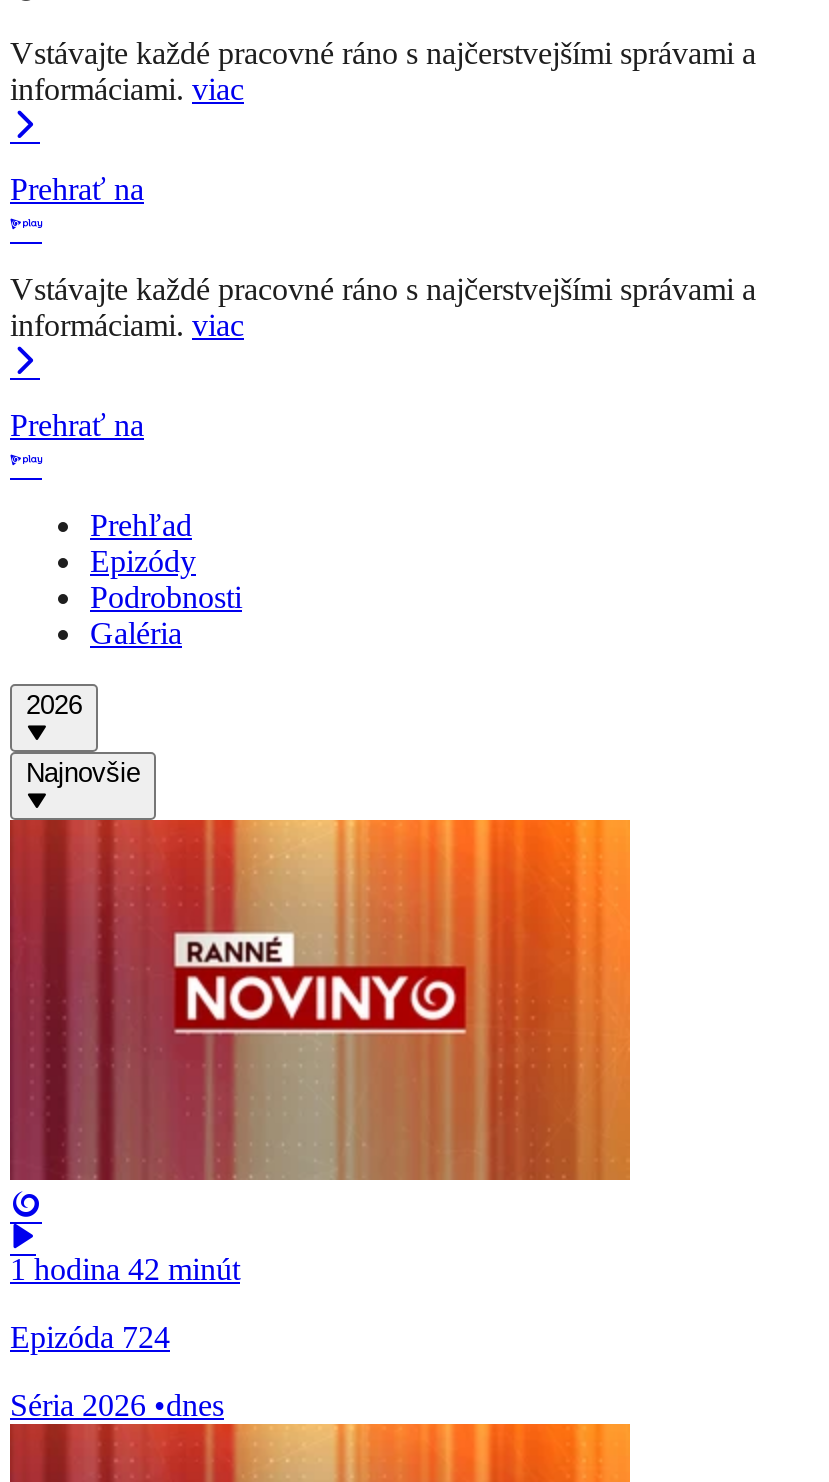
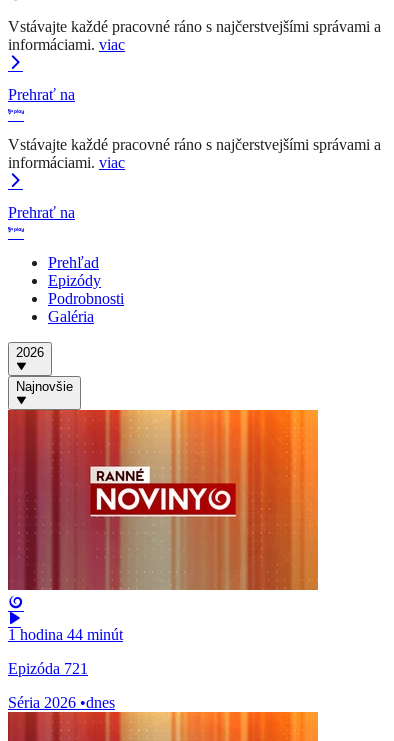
[10,1252,240,1286] 1 hodina 42 minút -> [8,626,123,643] 1 hodina 44 minút
[10,1320,170,1354] Epizóda 724 -> [8,660,88,677] Epizóda 721

